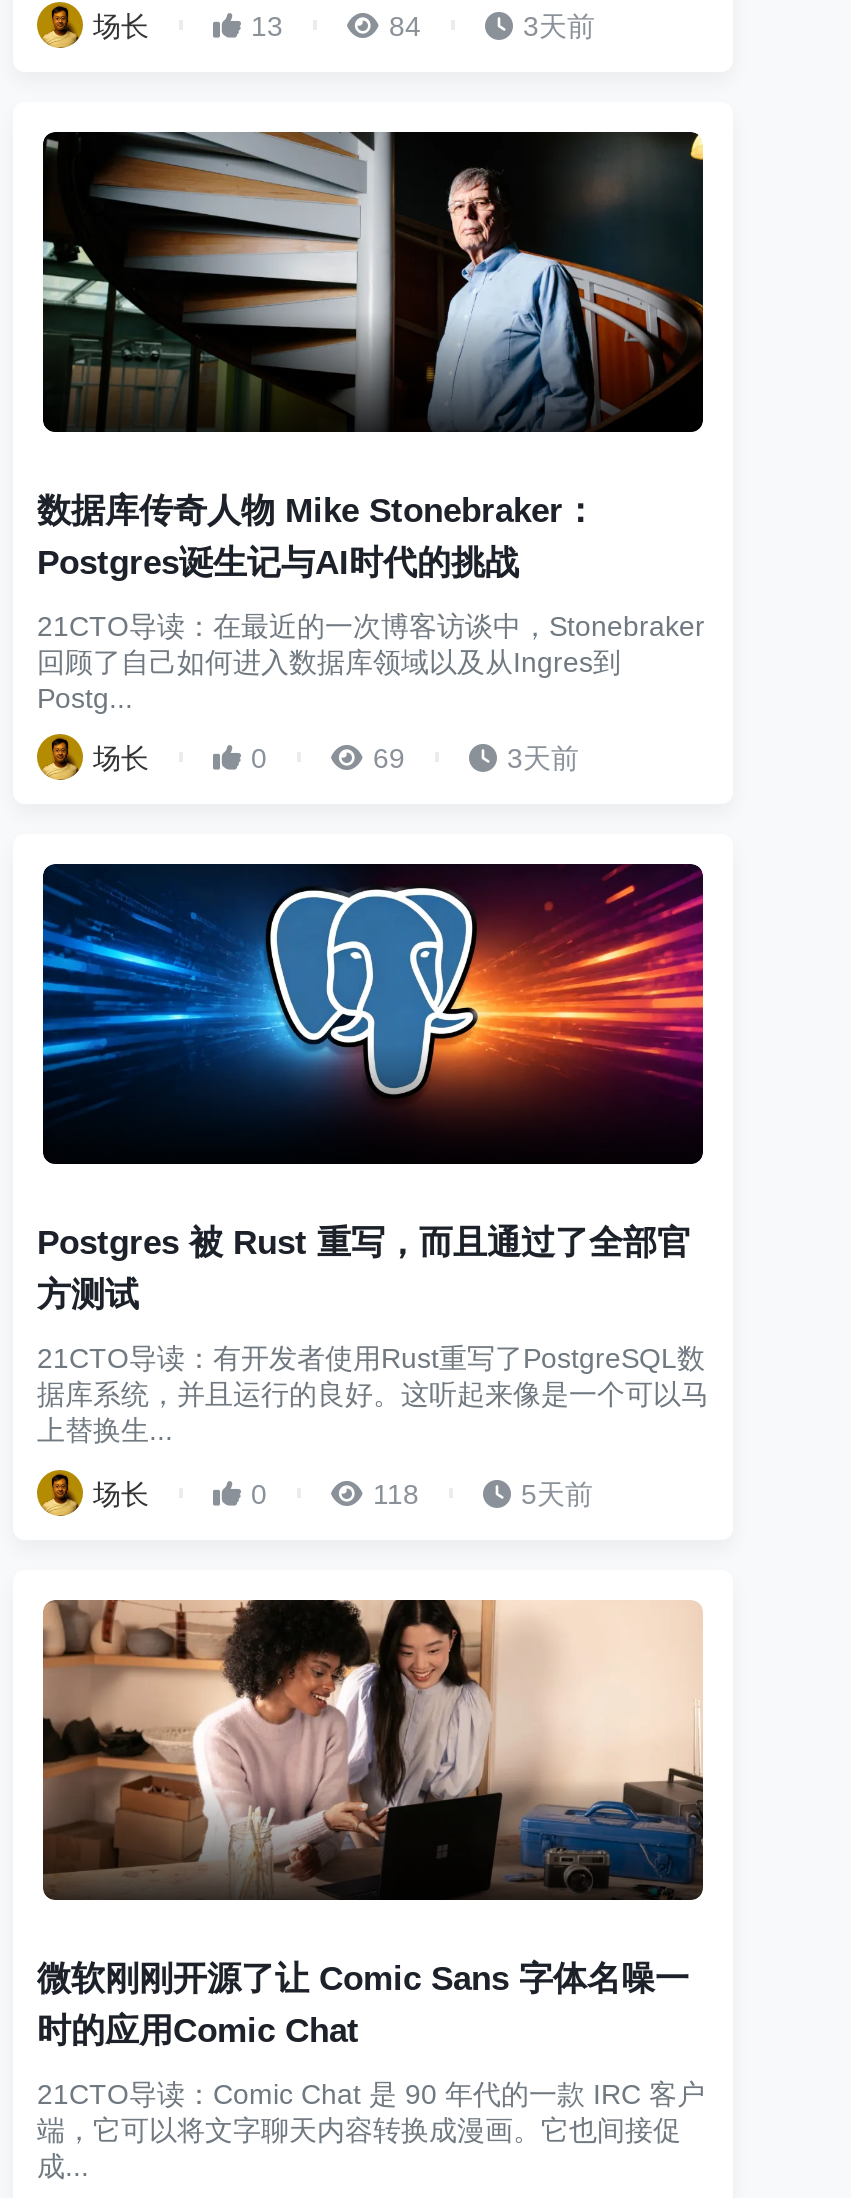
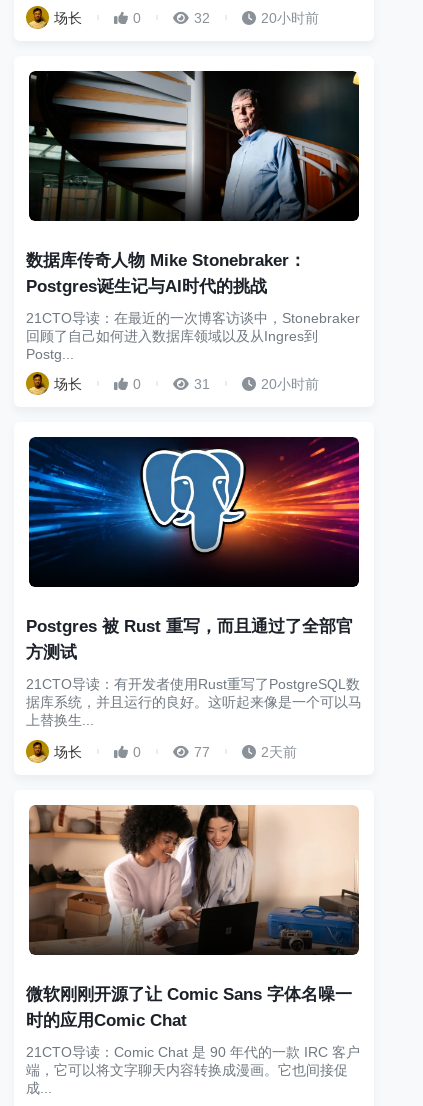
[251,9,595,41] 13 | 84 | 3天前 -> [133,9,319,25] 0 | 32 | 20小时前
[373,741,579,773] 69 | 3天前 -> [194,375,319,391] 31 | 20小时前
[373,1477,419,1509] 118 -> [194,743,210,759] 77
[521,1477,593,1509] 5天前 -> [261,743,297,759] 2天前

